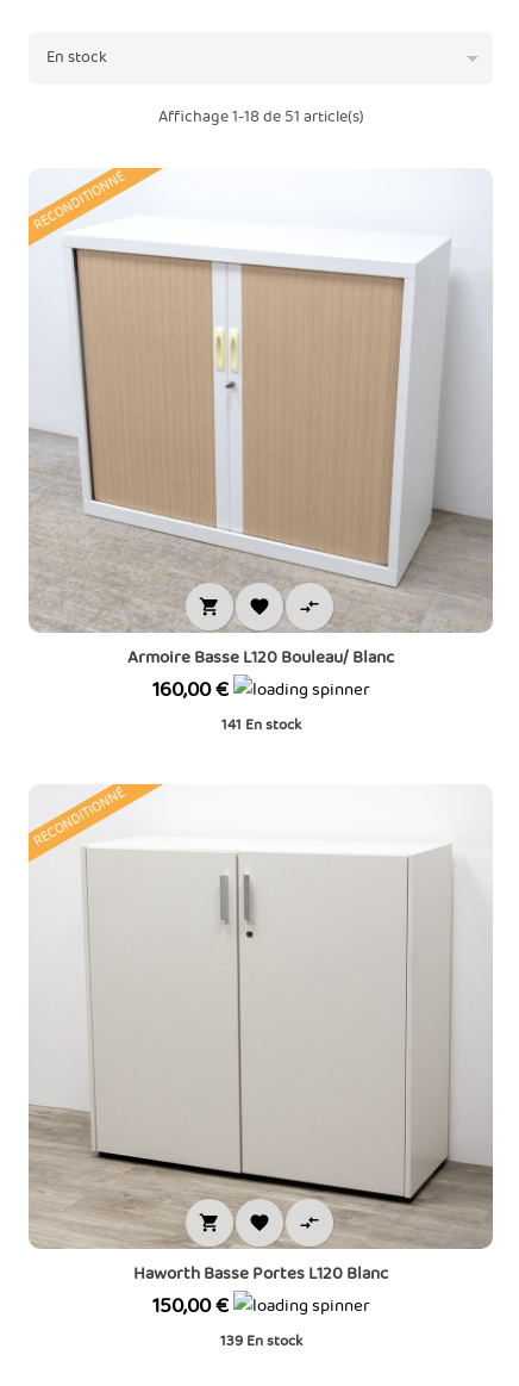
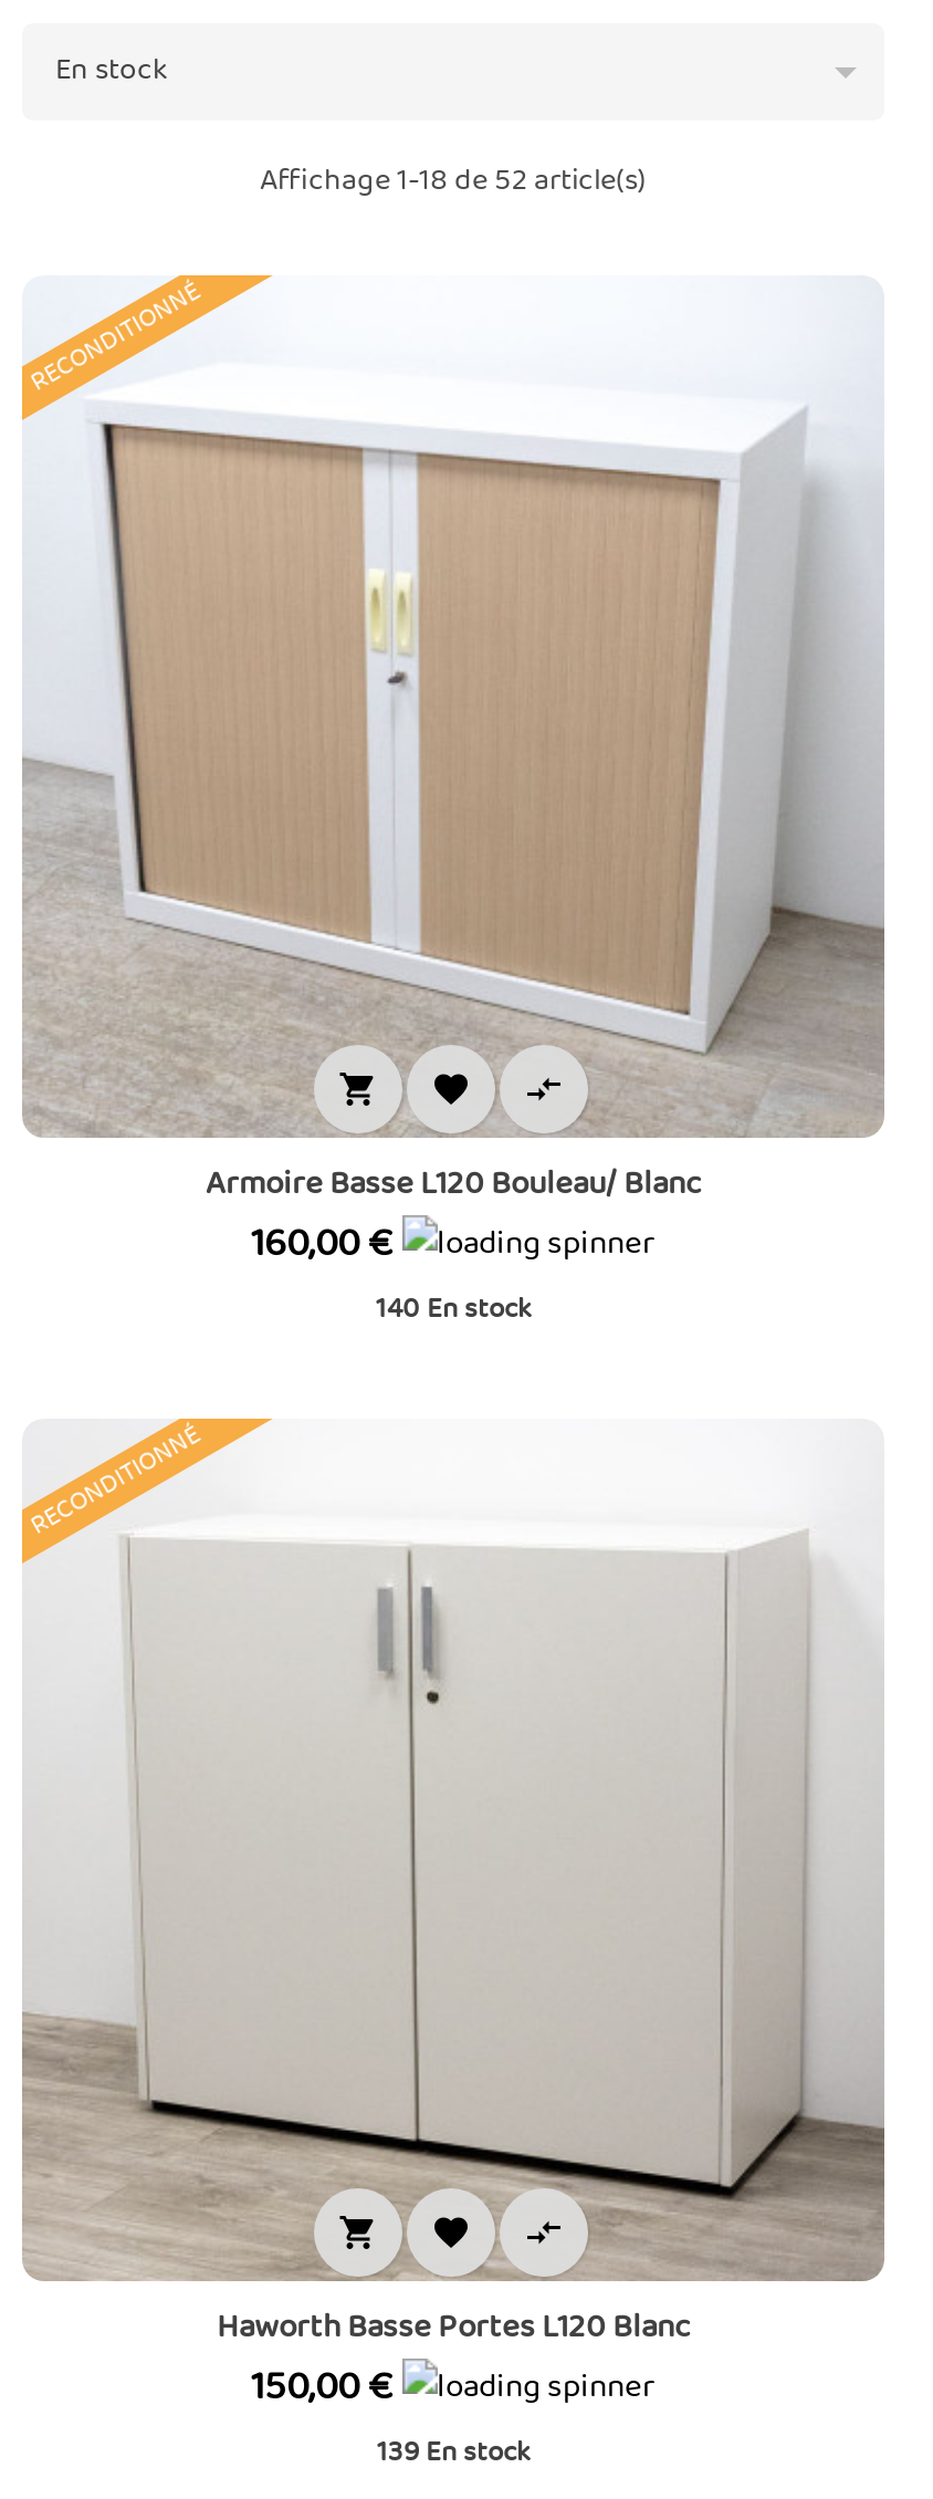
[158,105,364,130] Affichage 1-18 de 51 article(s) -> [260,158,647,205] Affichage 1-18 de 52 article(s)
[221,714,301,736] 141 En stock -> [376,1288,531,1330] 140 En stock

